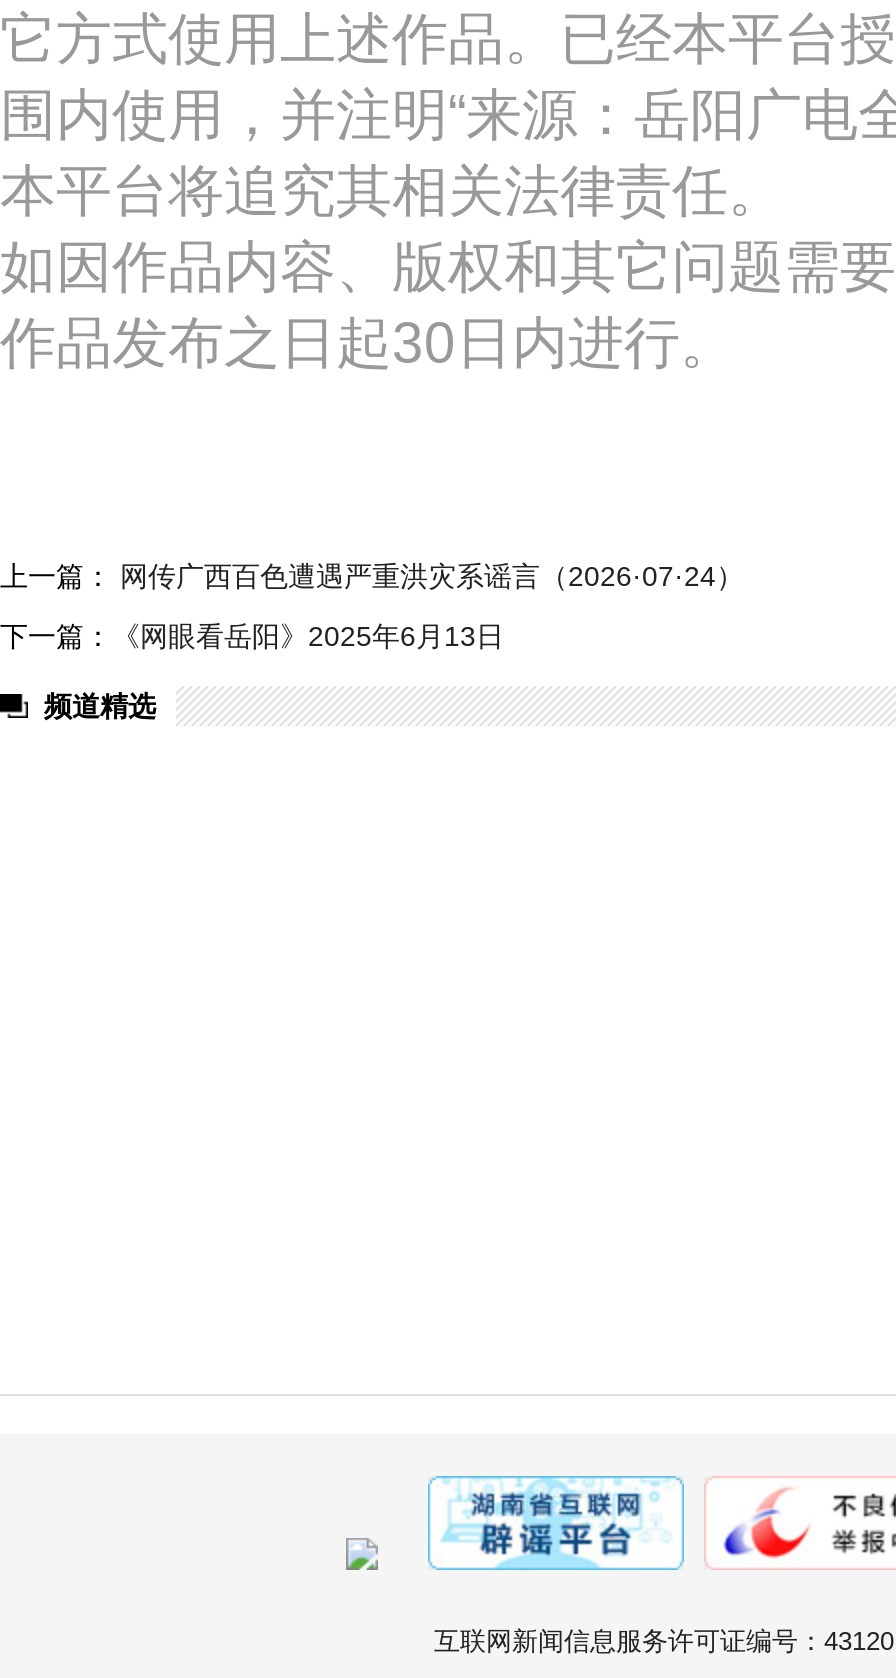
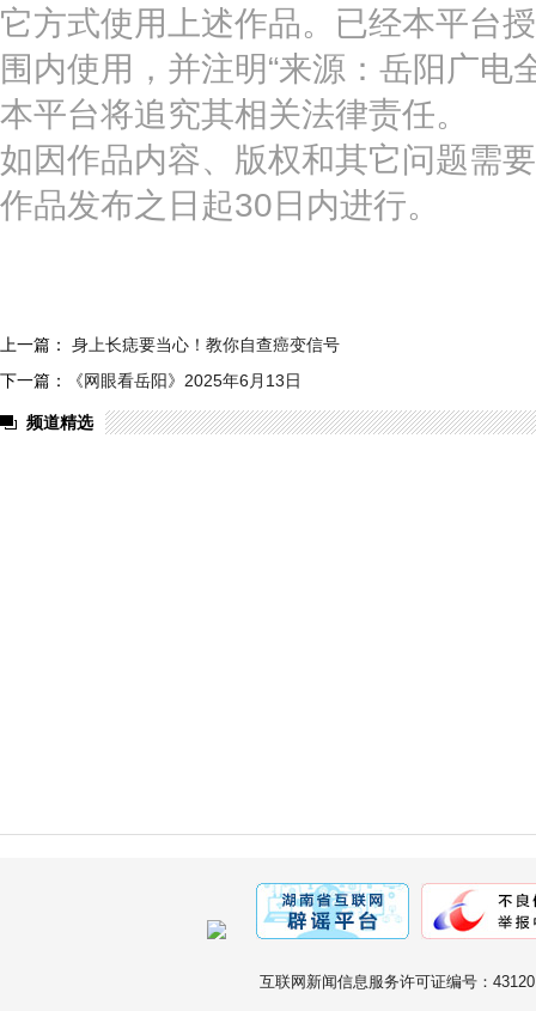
[0,561,744,593] 上一篇：网传广西百色遭遇严重洪灾系谣言（2026·07·24） -> [0,335,340,355] 上一篇：身上长痣要当心！教你自查癌变信号

